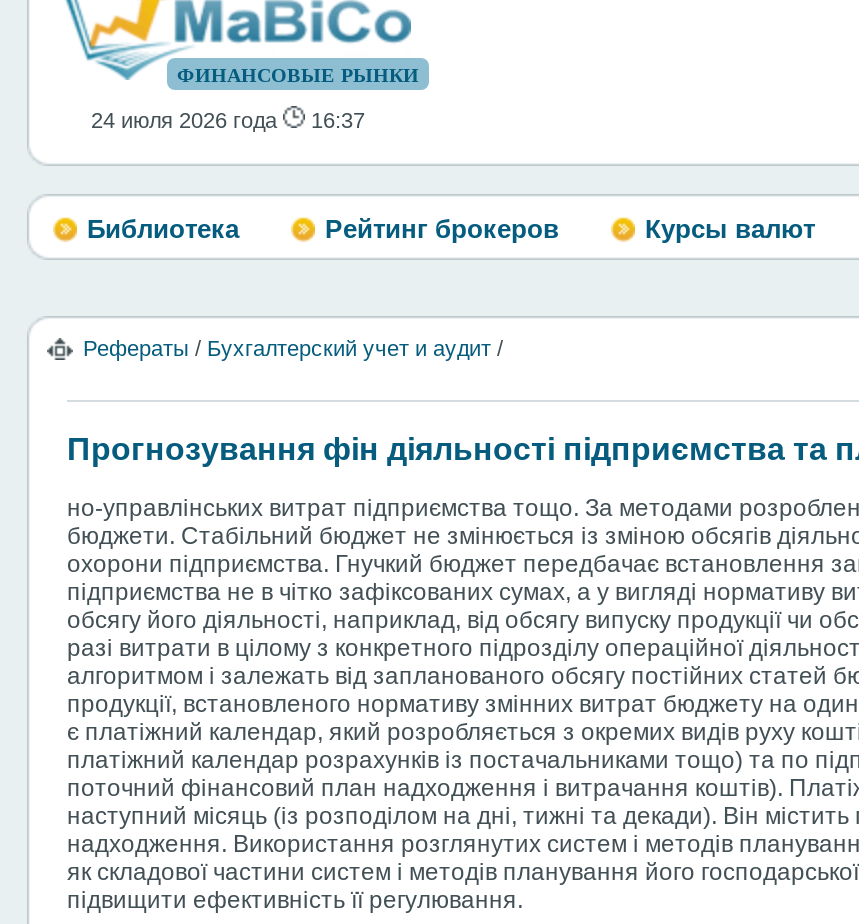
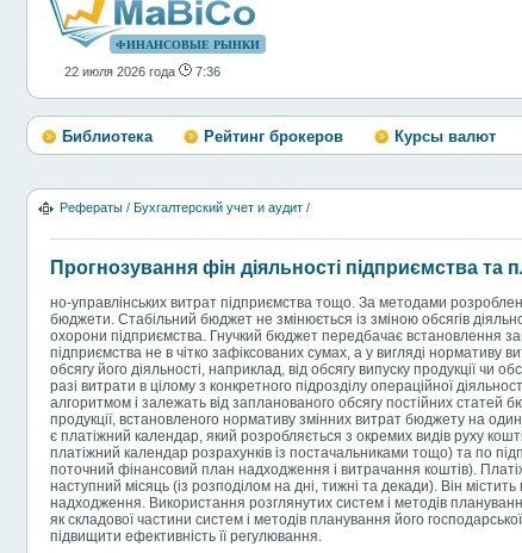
[91,108,283,132] 24 июля 2026 года -> [64,64,179,79] 22 июля 2026 года
[305,108,365,132] 16:37 -> [192,64,220,79] 7:36

